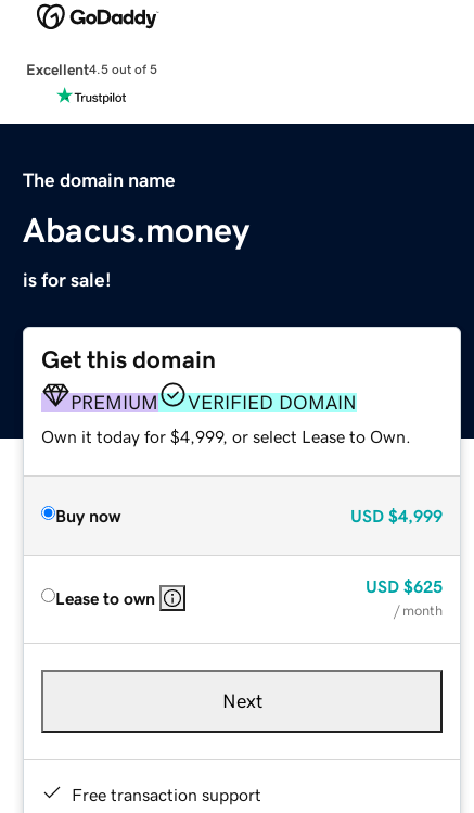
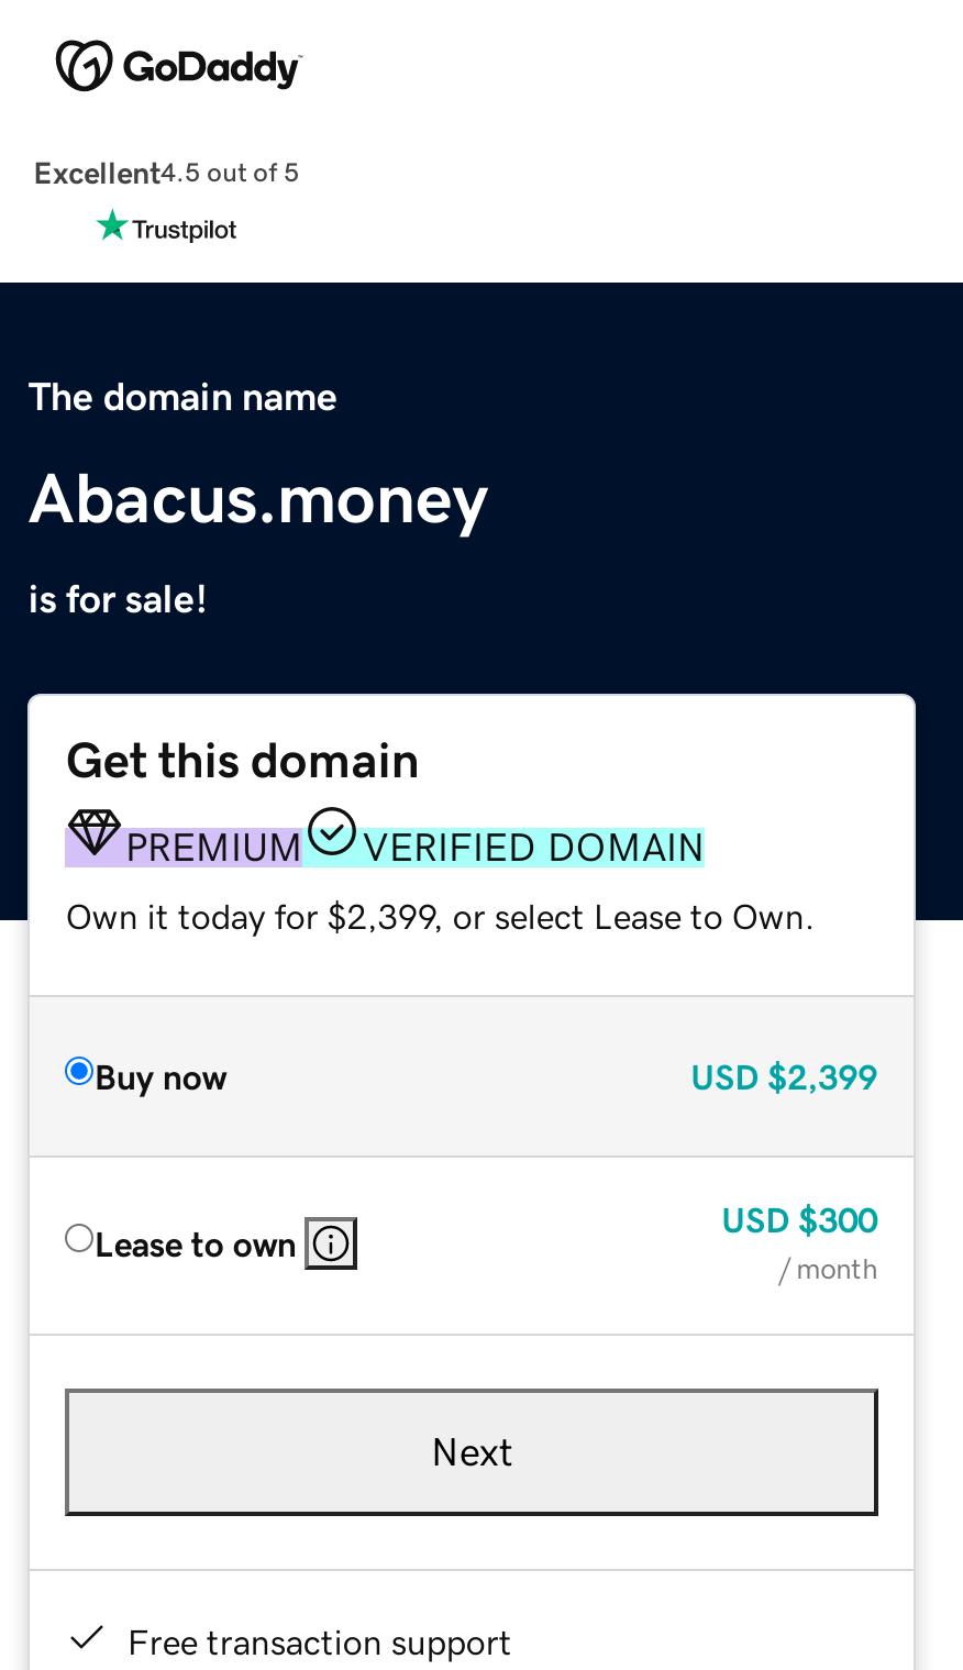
[42,427,412,445] Own it today for $4,999, or select Lease to Own. -> [66,897,815,933] Own it today for $2,399, or select Lease to Own.
[350,506,442,524] USD $4,999 -> [691,1058,877,1093] USD $2,399
[365,577,442,594] USD $625 -> [721,1201,877,1236] USD $300

